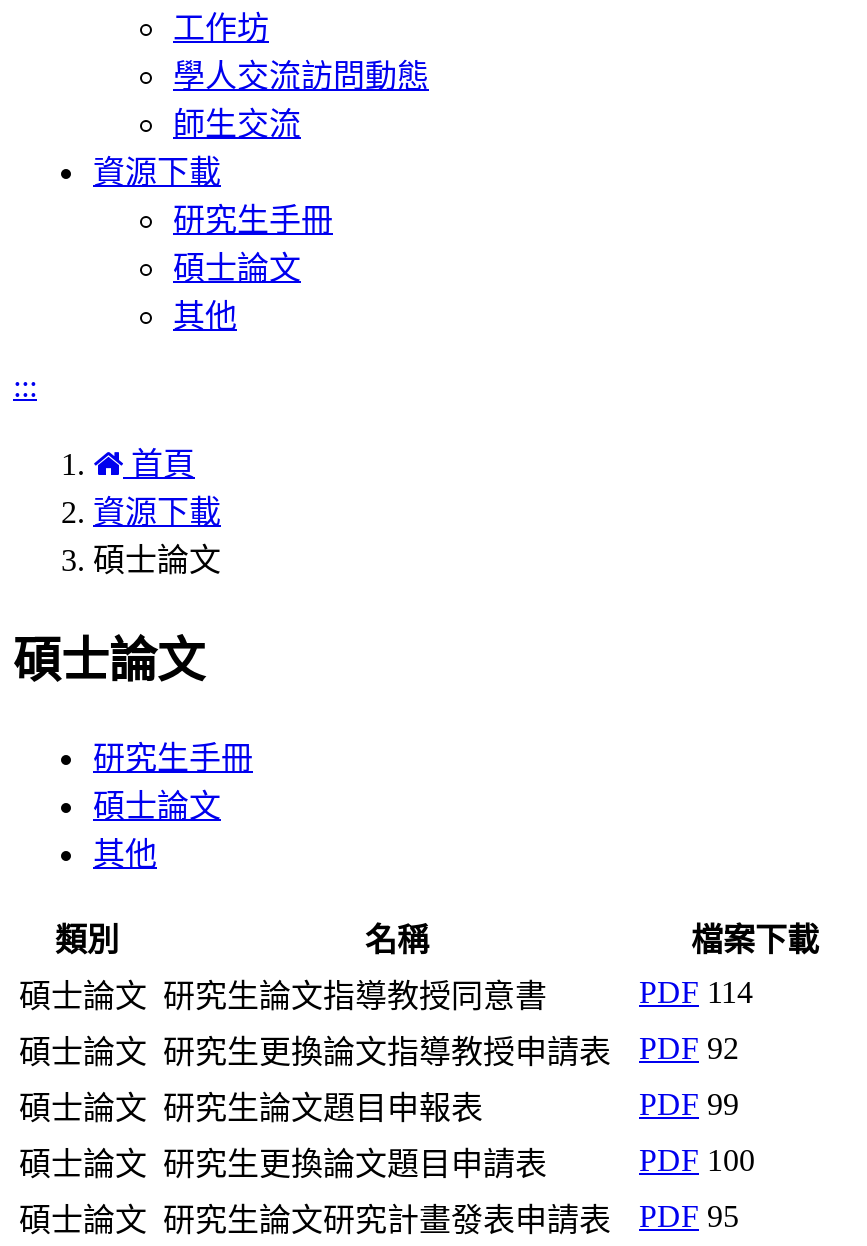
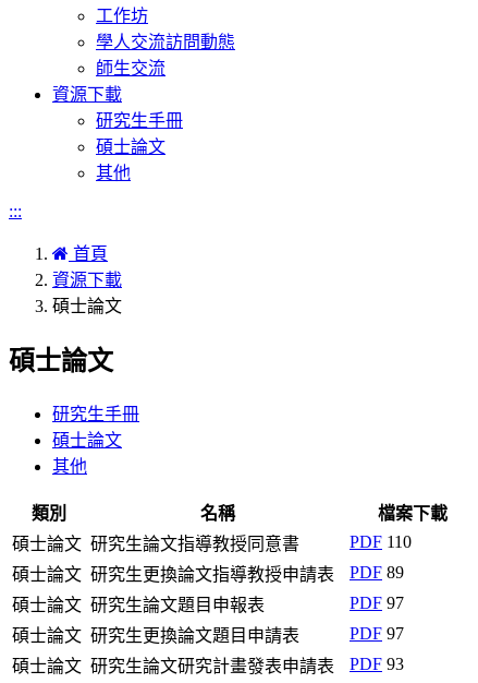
[639,974,753,1008] PDF 114 -> [350,532,412,551] PDF 110
[19,1030,739,1068] 碩士論文 研究生更換論文指導教授申請表 PDF 92 -> [12,563,404,583] 碩士論文 研究生更換論文指導教授申請表 PDF 89
[639,1086,739,1120] PDF 99 -> [350,593,404,612] PDF 97
[639,1142,755,1176] PDF 100 -> [350,624,404,642] PDF 97
[19,1198,739,1236] 碩士論文 研究生論文研究計畫發表申請表 PDF 95 -> [12,654,404,675] 碩士論文 研究生論文研究計畫發表申請表 PDF 93

